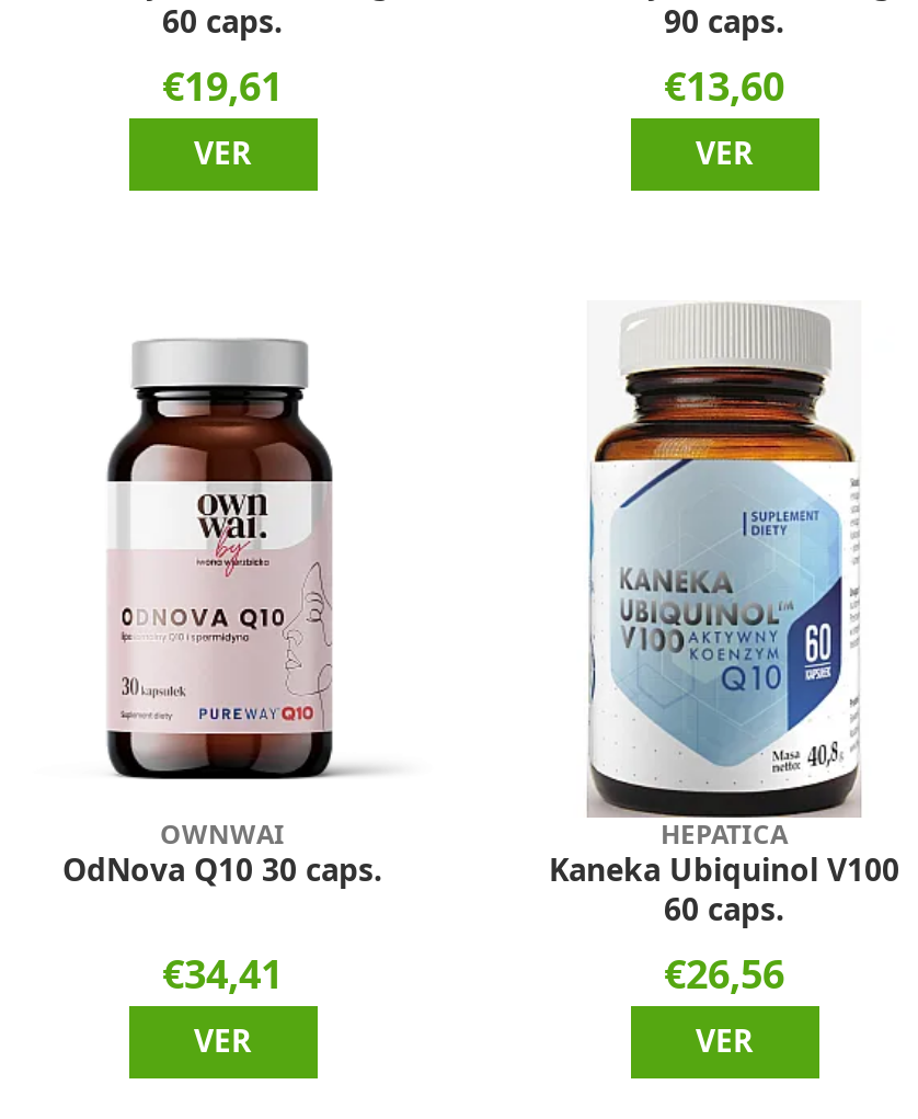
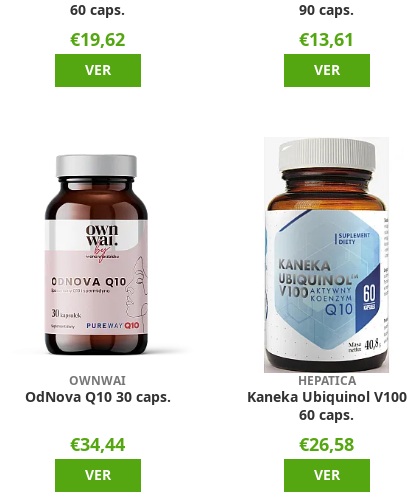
[162,65,283,105] €19,61 -> [70,30,125,48] €19,62
[664,65,784,105] €13,60 -> [299,30,354,48] €13,61
[162,953,283,992] €34,41 -> [70,435,125,453] €34,44
[664,953,784,992] €26,56 -> [299,435,354,453] €26,58

